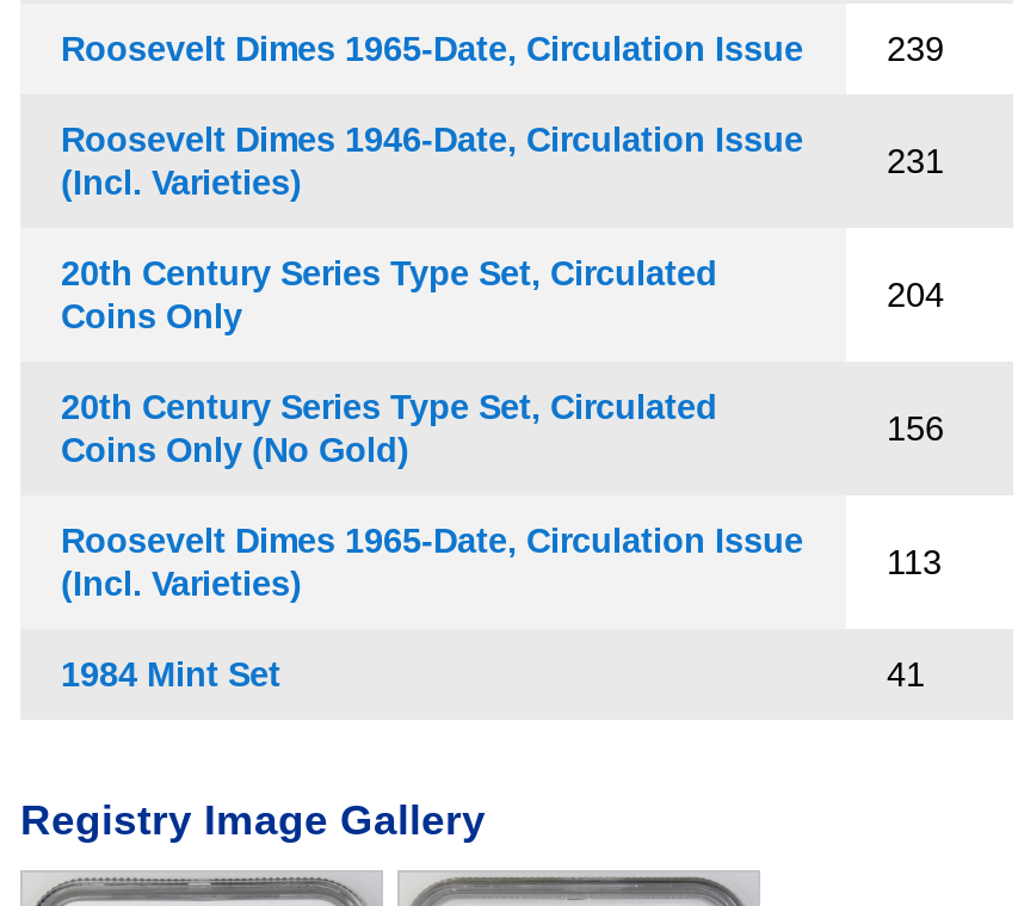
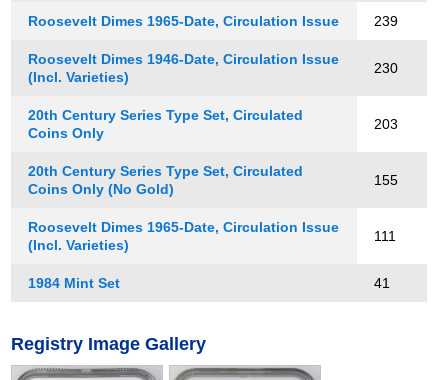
[887,141,944,179] 231 -> [374,59,398,75] 230
[887,275,944,313] 204 -> [374,115,398,131] 203
[887,408,944,446] 156 -> [374,171,398,187] 155
[887,542,942,580] 113 -> [374,227,396,243] 111

